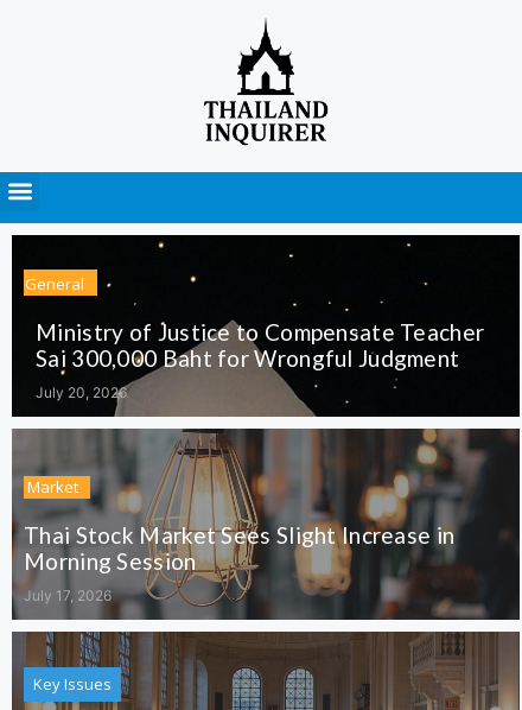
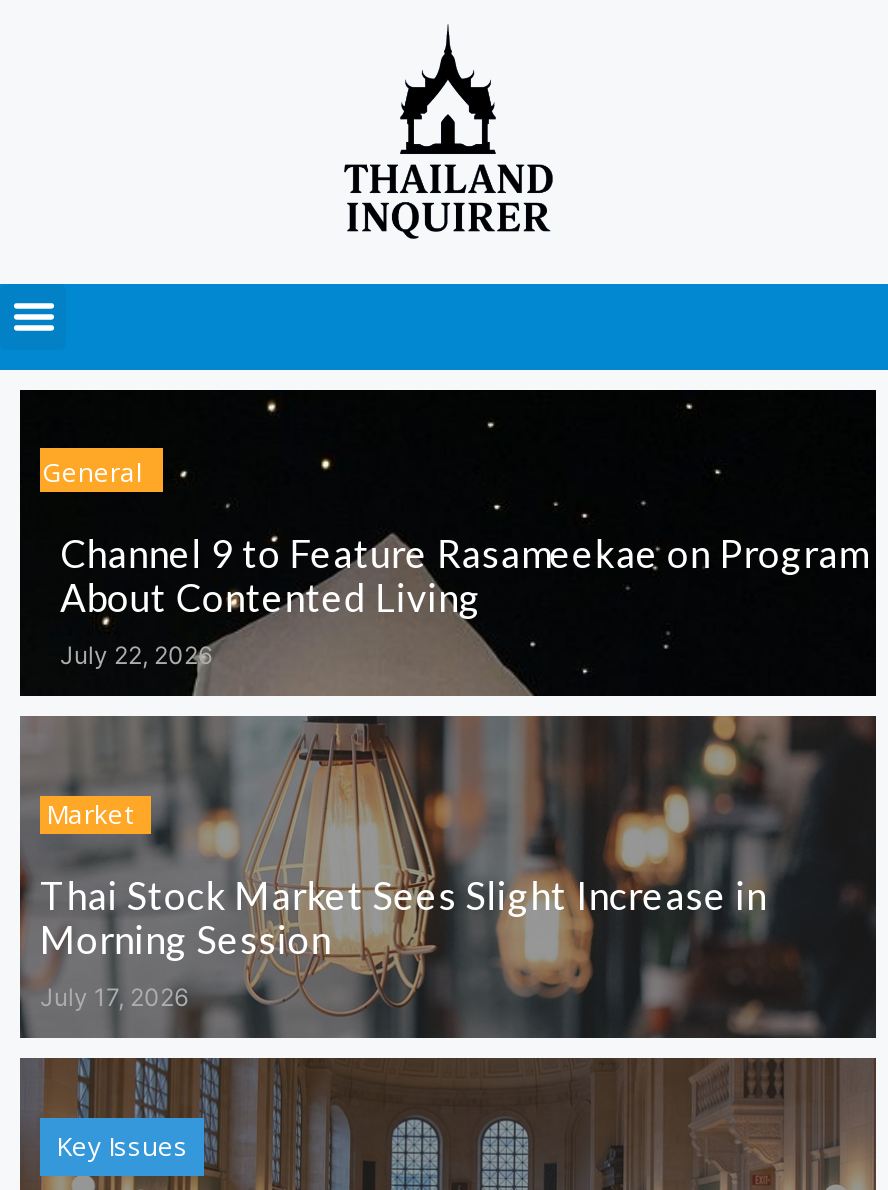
[36,318,484,401] Ministry of Justice to Compensate Teacher | Sai 300,000 Baht for Wrongful Judgment | July 20, 2026 -> [60,529,867,669] Channel 9 to Feature Rasameekae on Program | About Contented Living | July 22, 2026

